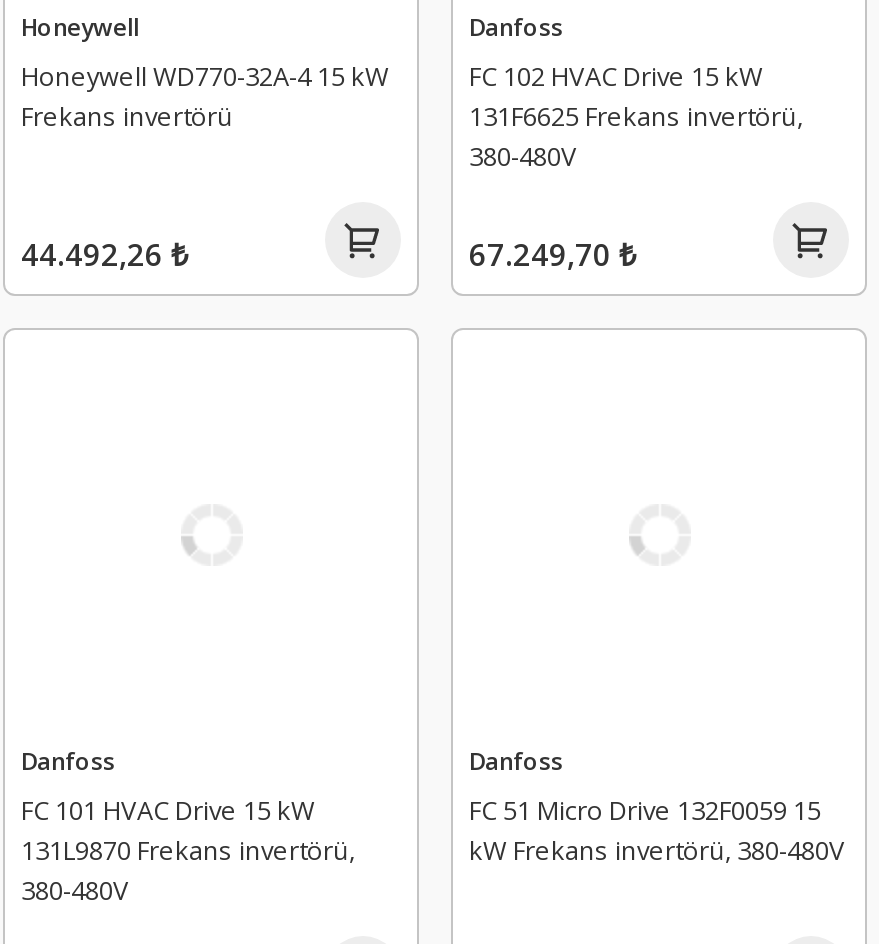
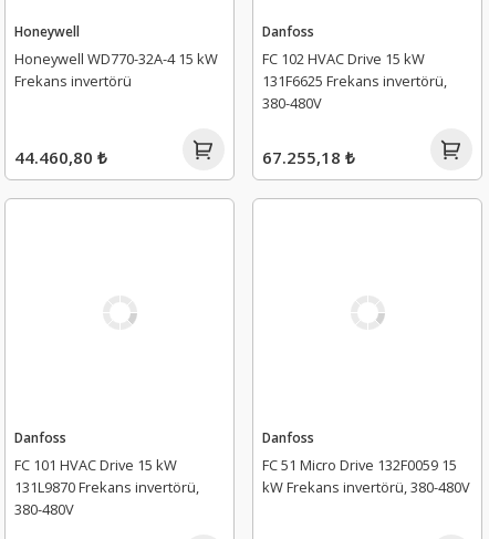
[21,234,189,274] 44.492,26 ₺ -> [14,146,107,168] 44.460,80 ₺
[469,234,637,274] 67.249,70 ₺ -> [262,146,355,168] 67.255,18 ₺

